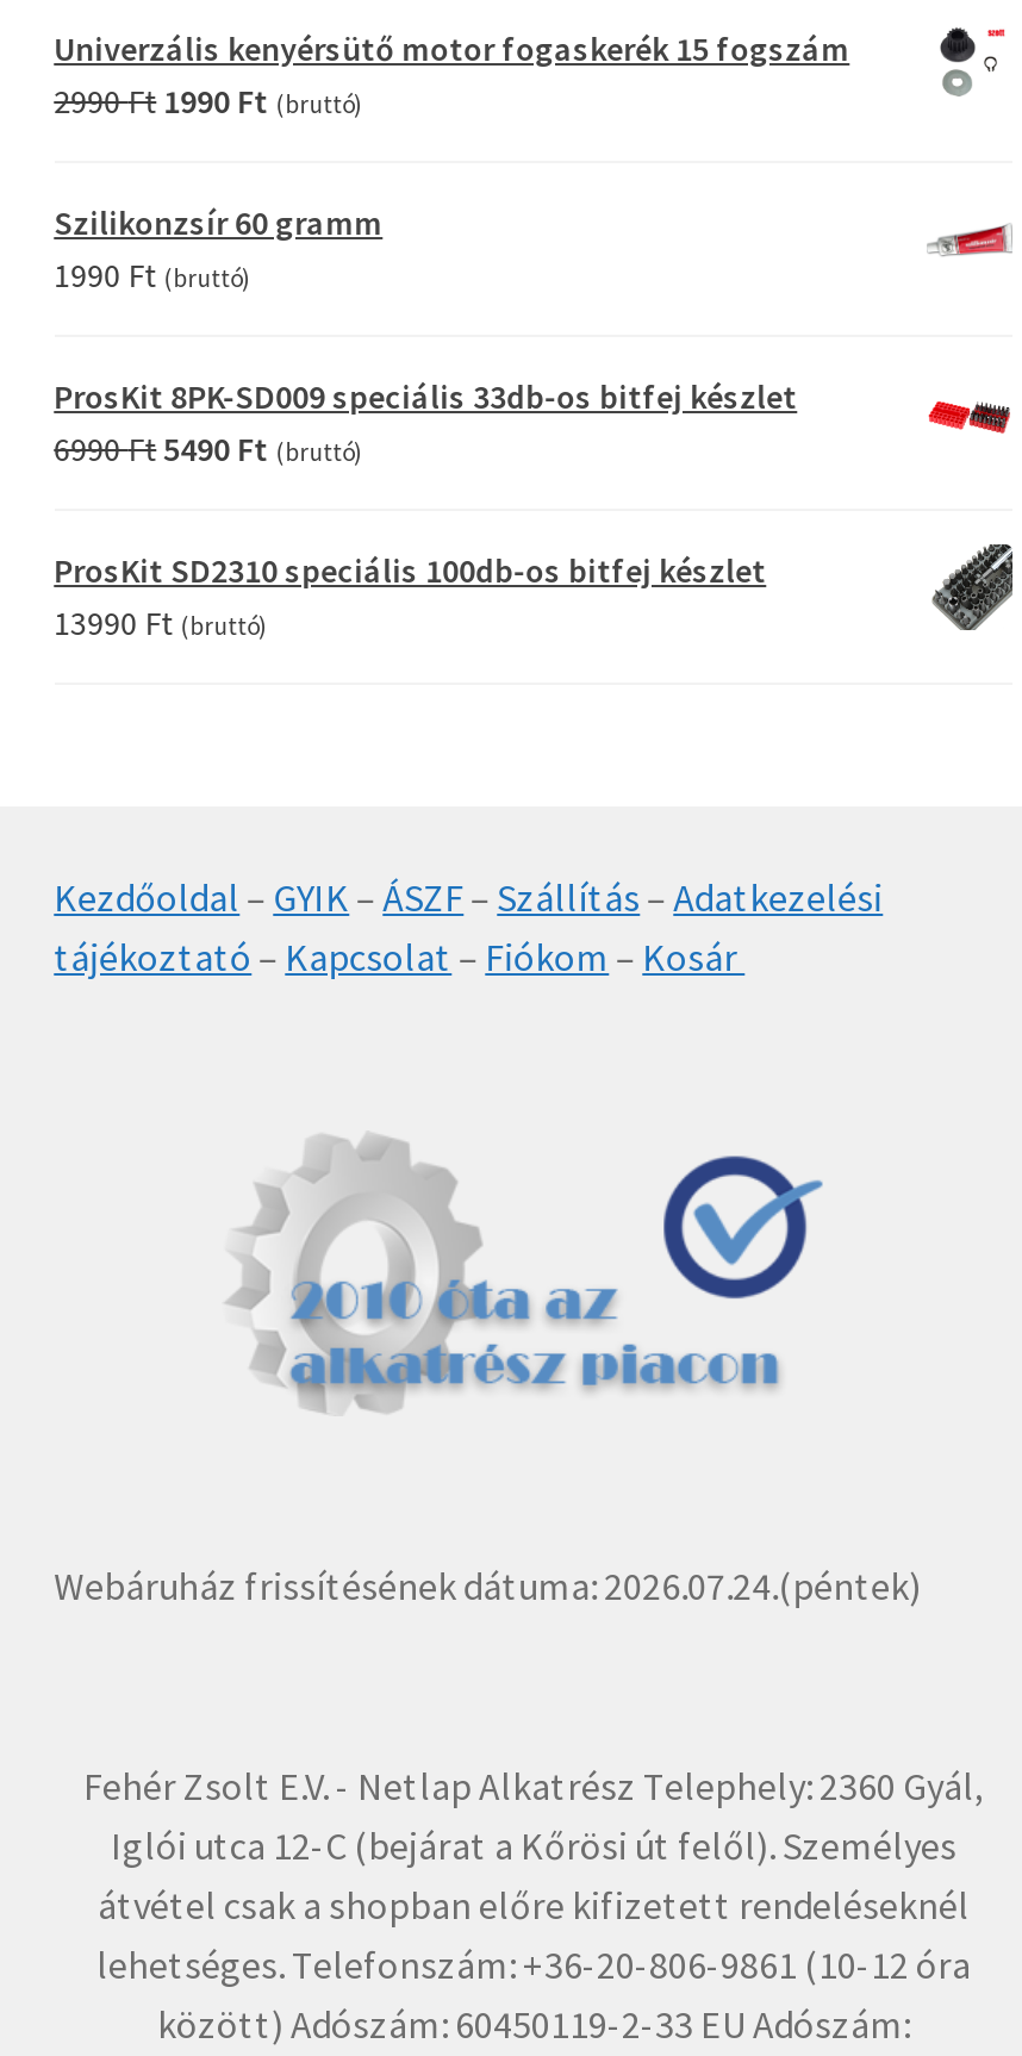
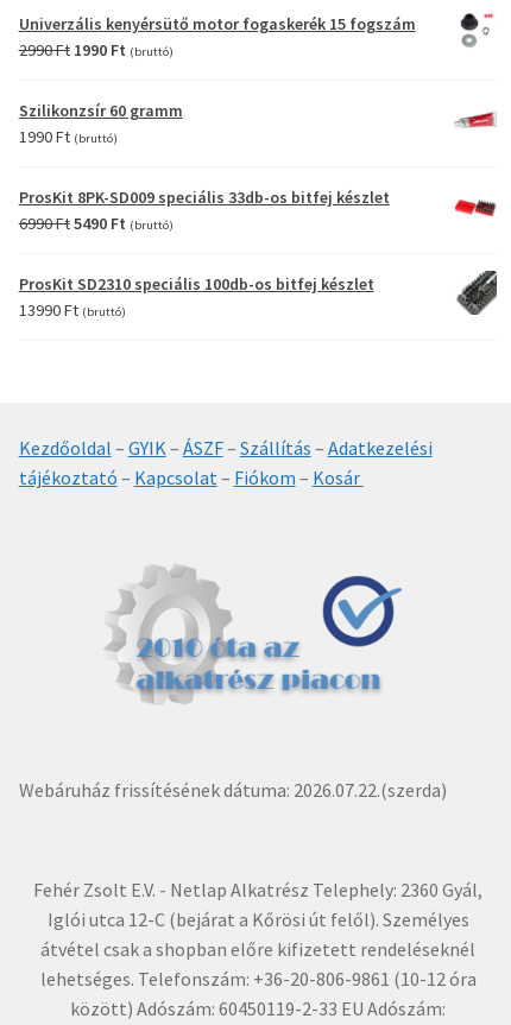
[54,1561,921,1608] Webáruház frissítésének dátuma: 2026.07.24.(péntek) -> [19,778,446,802] Webáruház frissítésének dátuma: 2026.07.22.(szerda)

